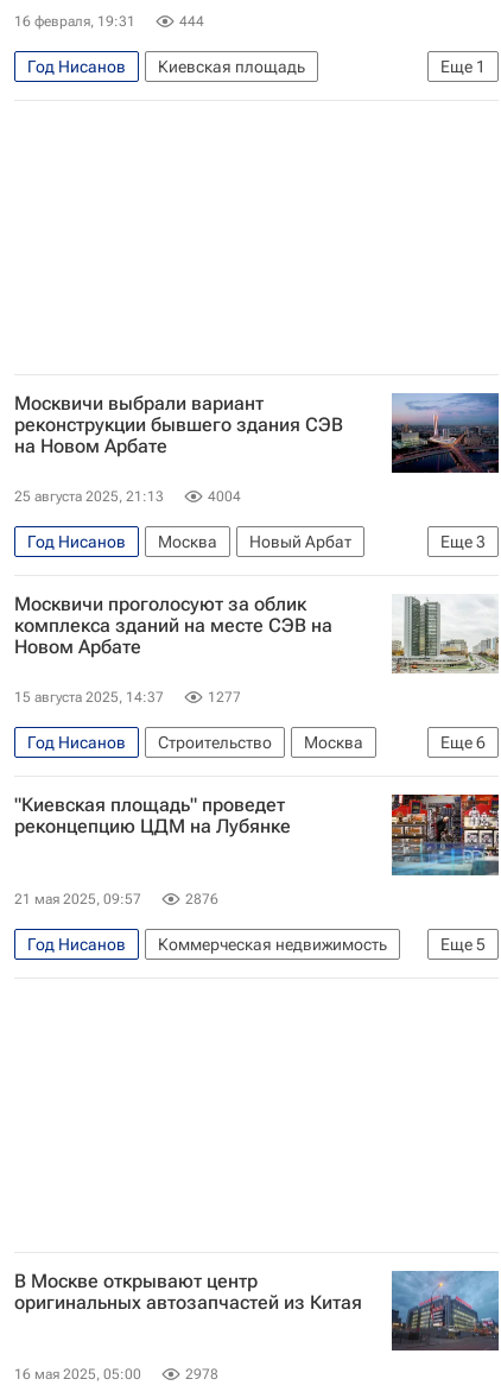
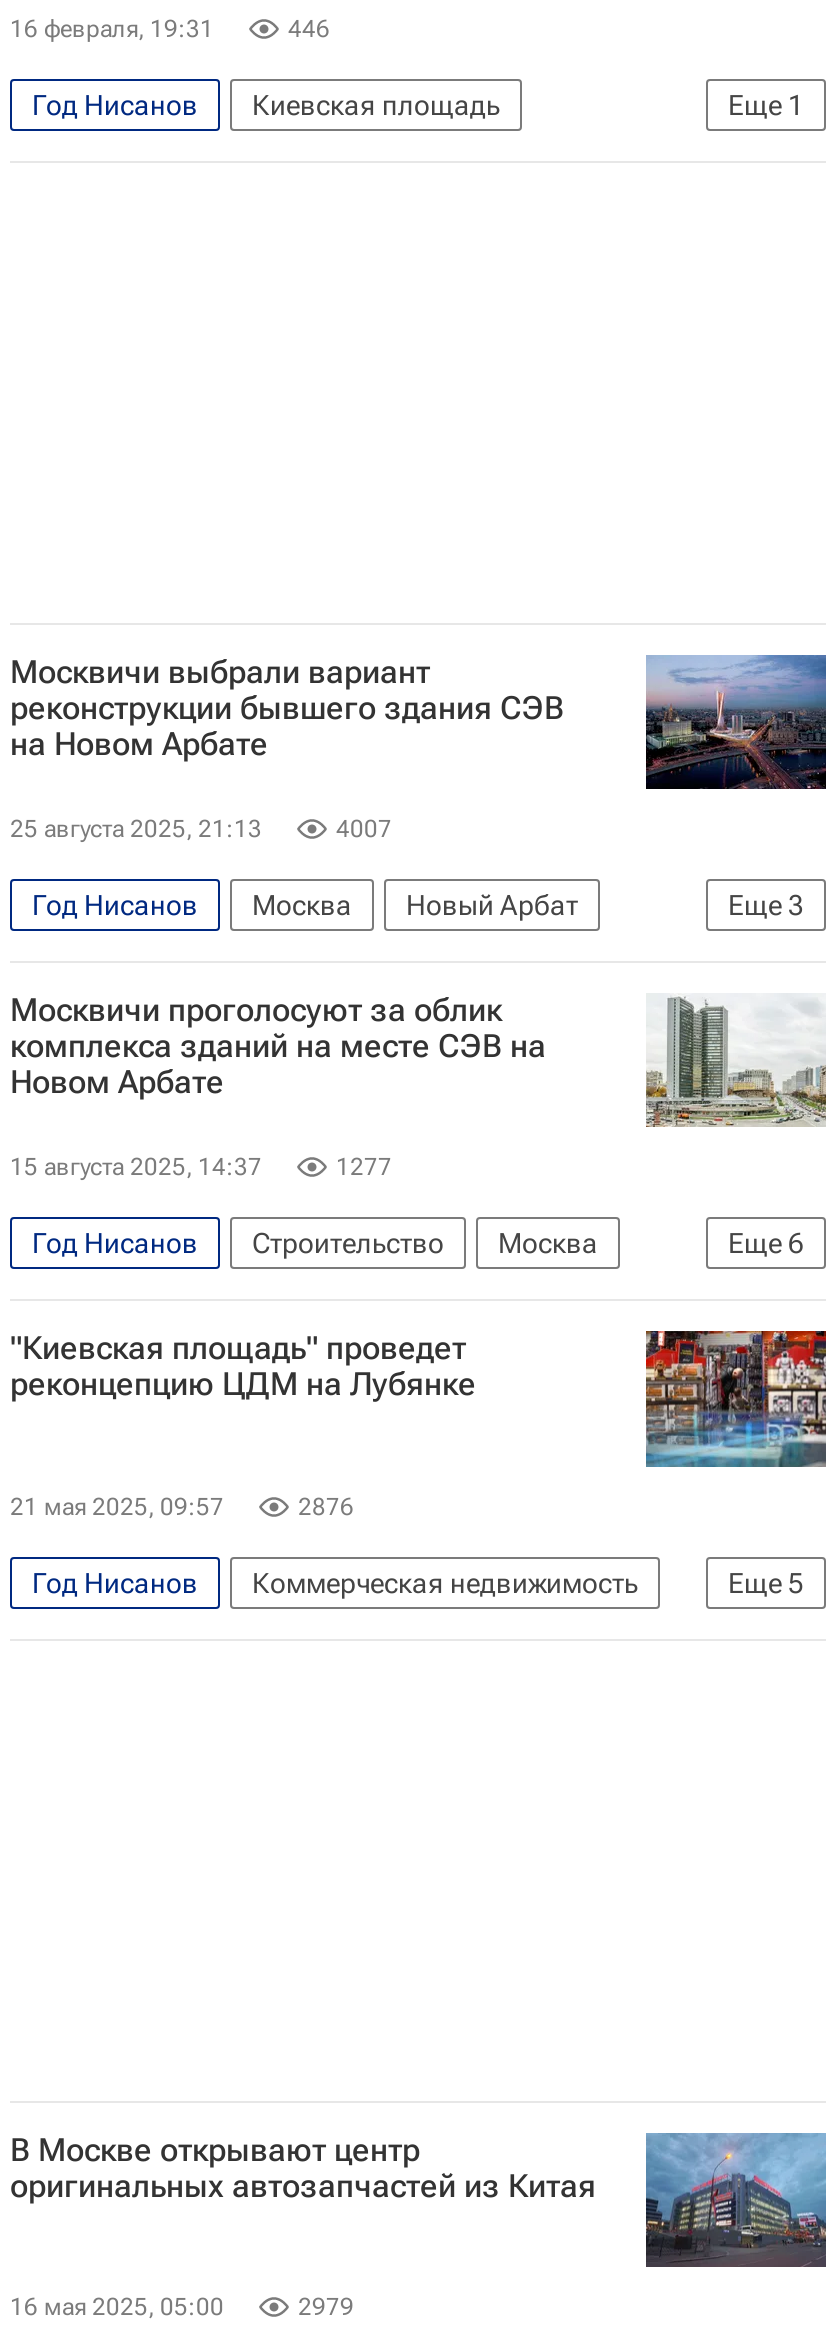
[179,13,204,30] 444 -> [288,15,330,43] 446
[208,488,241,505] 4004 -> [336,815,392,843] 4007
[185,1366,218,1383] 2978 -> [298,2293,354,2321] 2979

